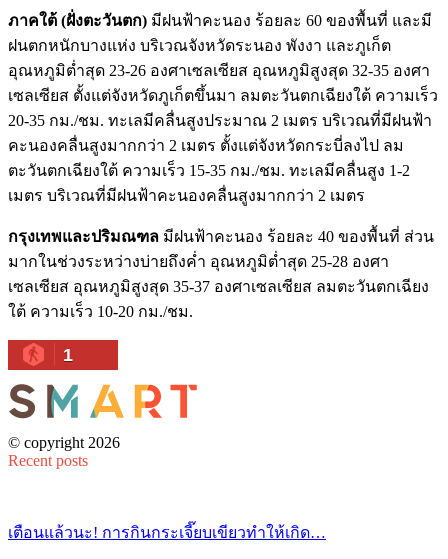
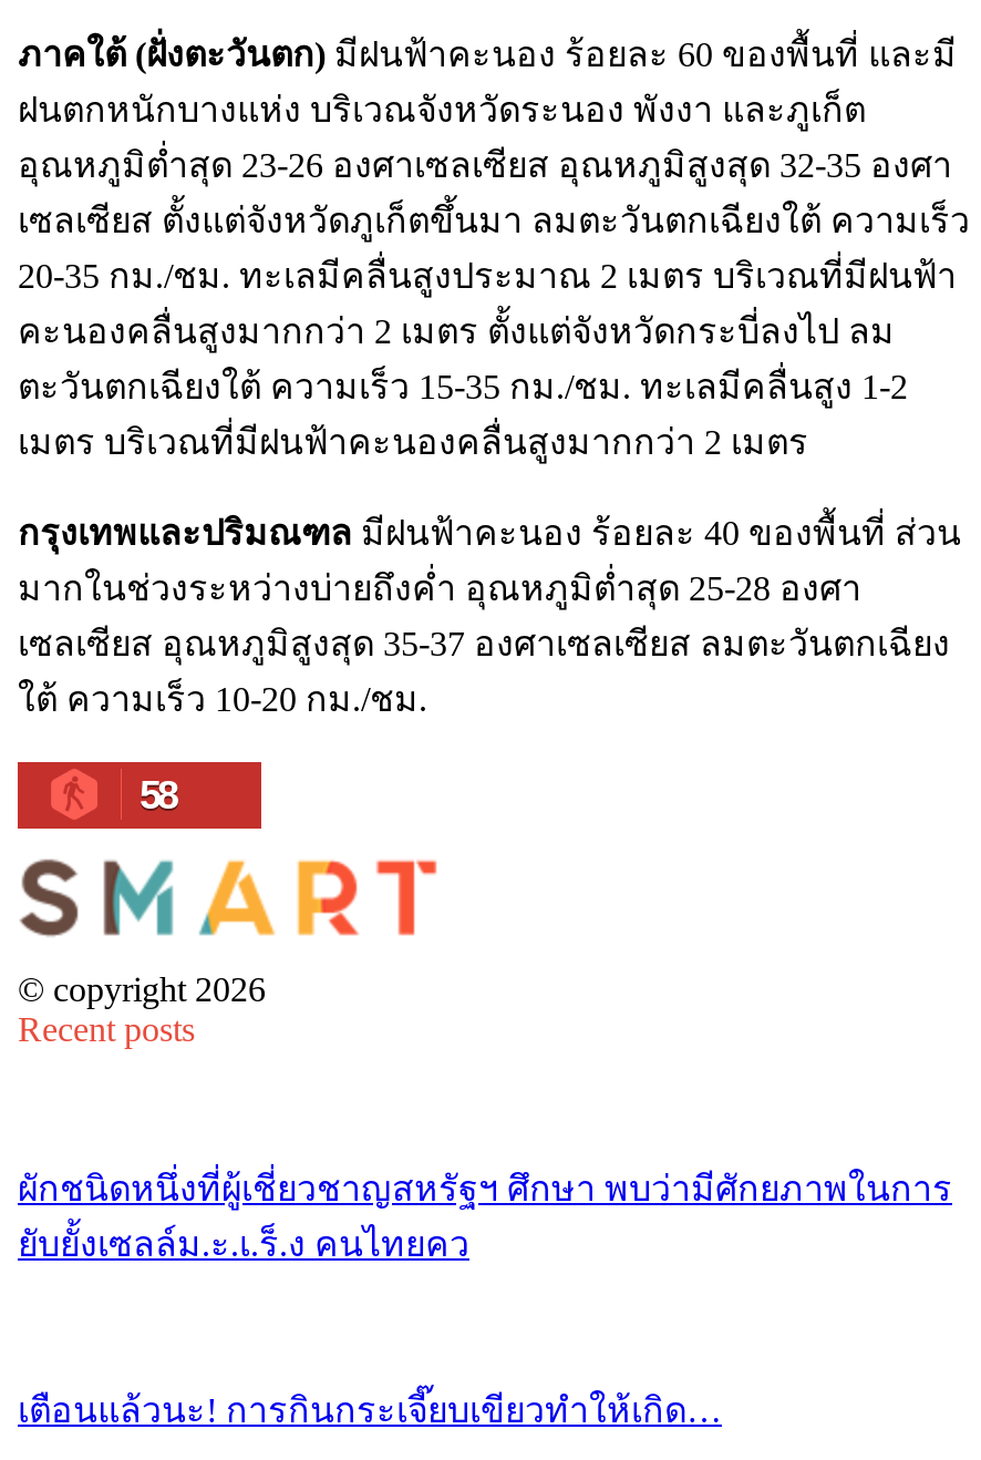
[63,345,71,365] 1 -> [140,773,175,817] 58
none -> [18,1169,952,1262] ผักชนิดหนึ่งที่ผู้เชี่ยวชาญสหรัฐฯ ศึกษา พบว่ามีศักยภาพในการ | ยับยั้งเซลล์ม.ะ.เ.ร็.ง คนไทยคว

